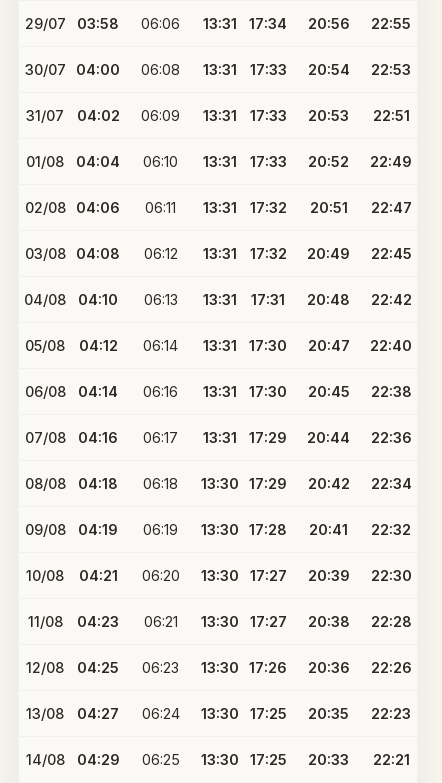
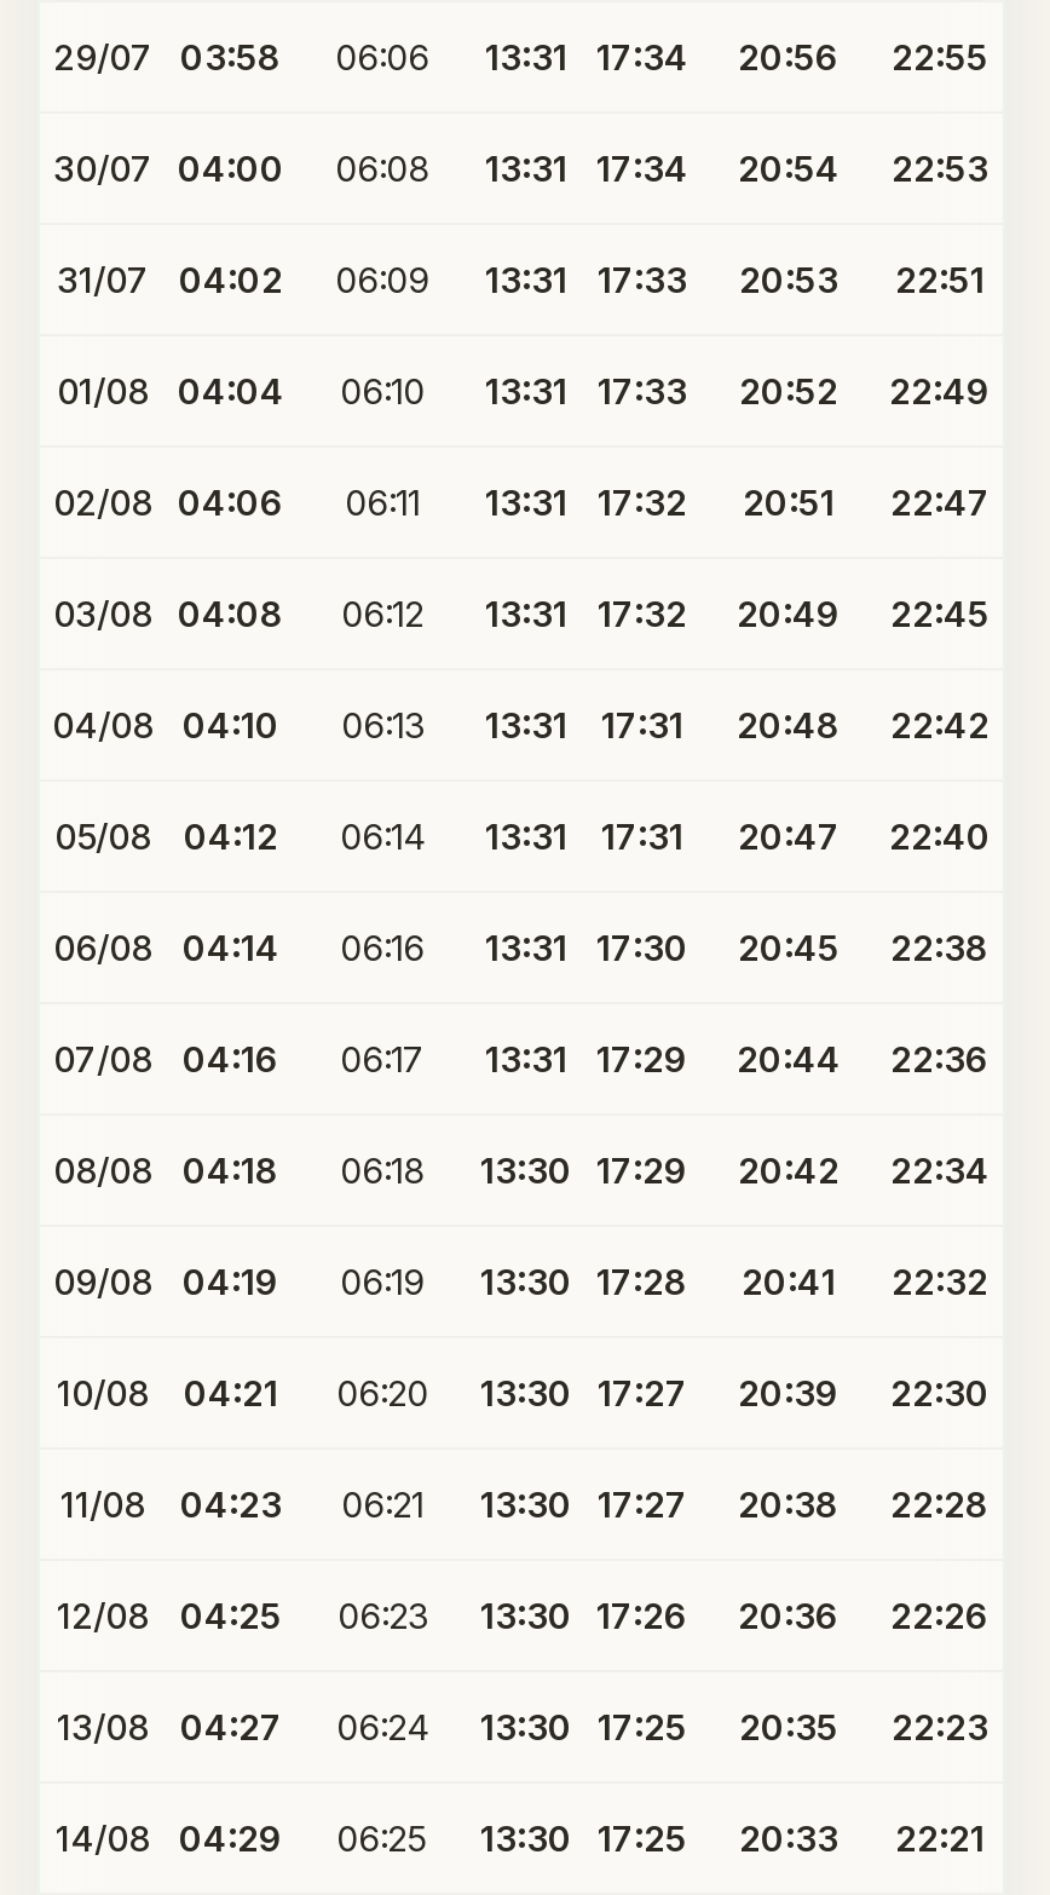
[24,61,411,78] 30/07 04:00 06:08 13:31 17:33 20:54 22:53 -> [53,148,988,189] 30/07 04:00 06:08 13:31 17:34 20:54 22:53
[25,337,412,354] 05/08 04:12 06:14 13:31 17:30 20:47 22:40 -> [54,816,991,857] 05/08 04:12 06:14 13:31 17:31 20:47 22:40

